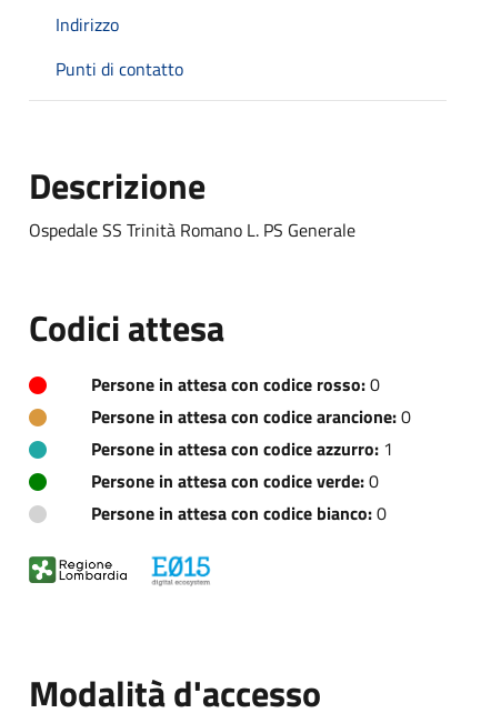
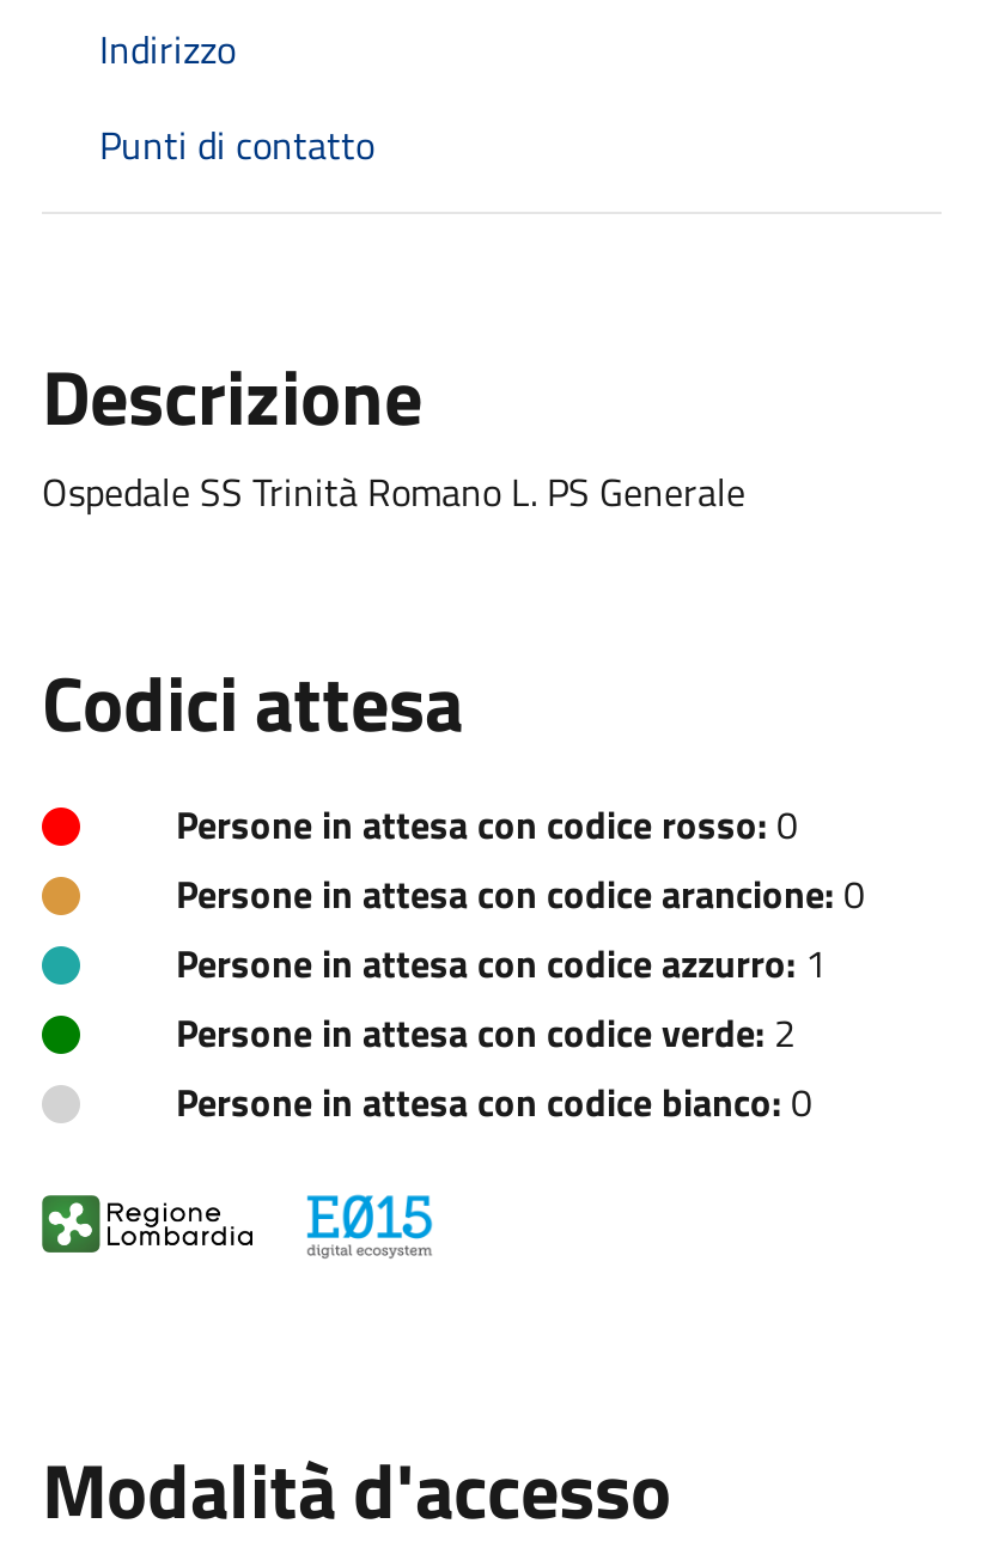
[91,467,379,494] Persone in attesa con codice verde: 0 -> [176,1003,796,1060] Persone in attesa con codice verde: 2

